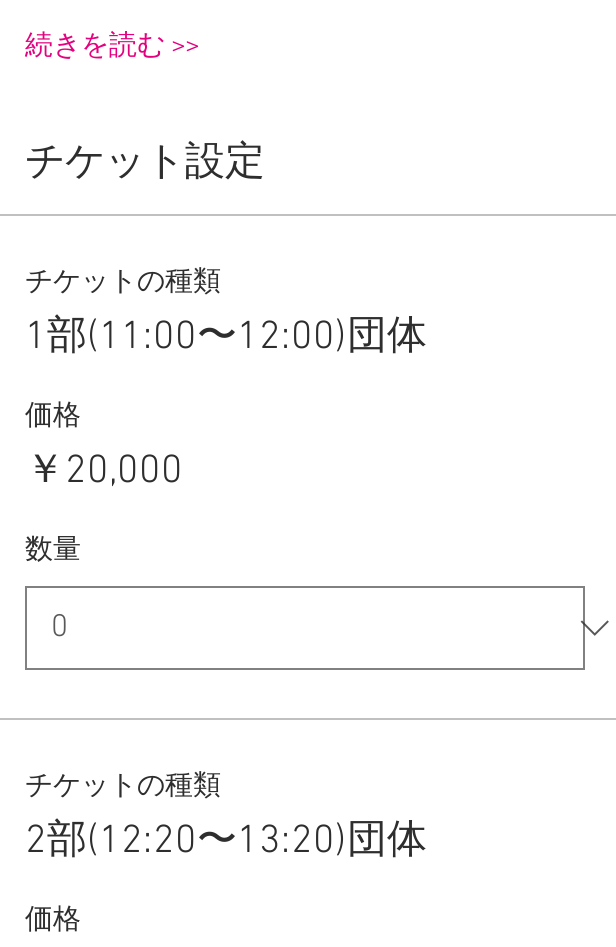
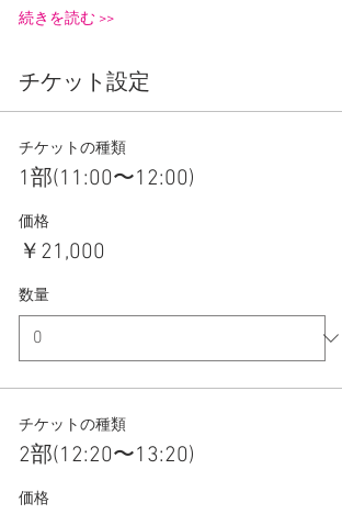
[25,314,427,362] 1部(11:00〜12:00)団体 -> [19,166,195,192] 1部(11:00〜12:00)
[25,448,183,496] ￥20,000 -> [19,239,105,266] ￥21,000
[25,818,427,866] 2部(12:20〜13:20)団体 -> [19,443,195,469] 2部(12:20〜13:20)

